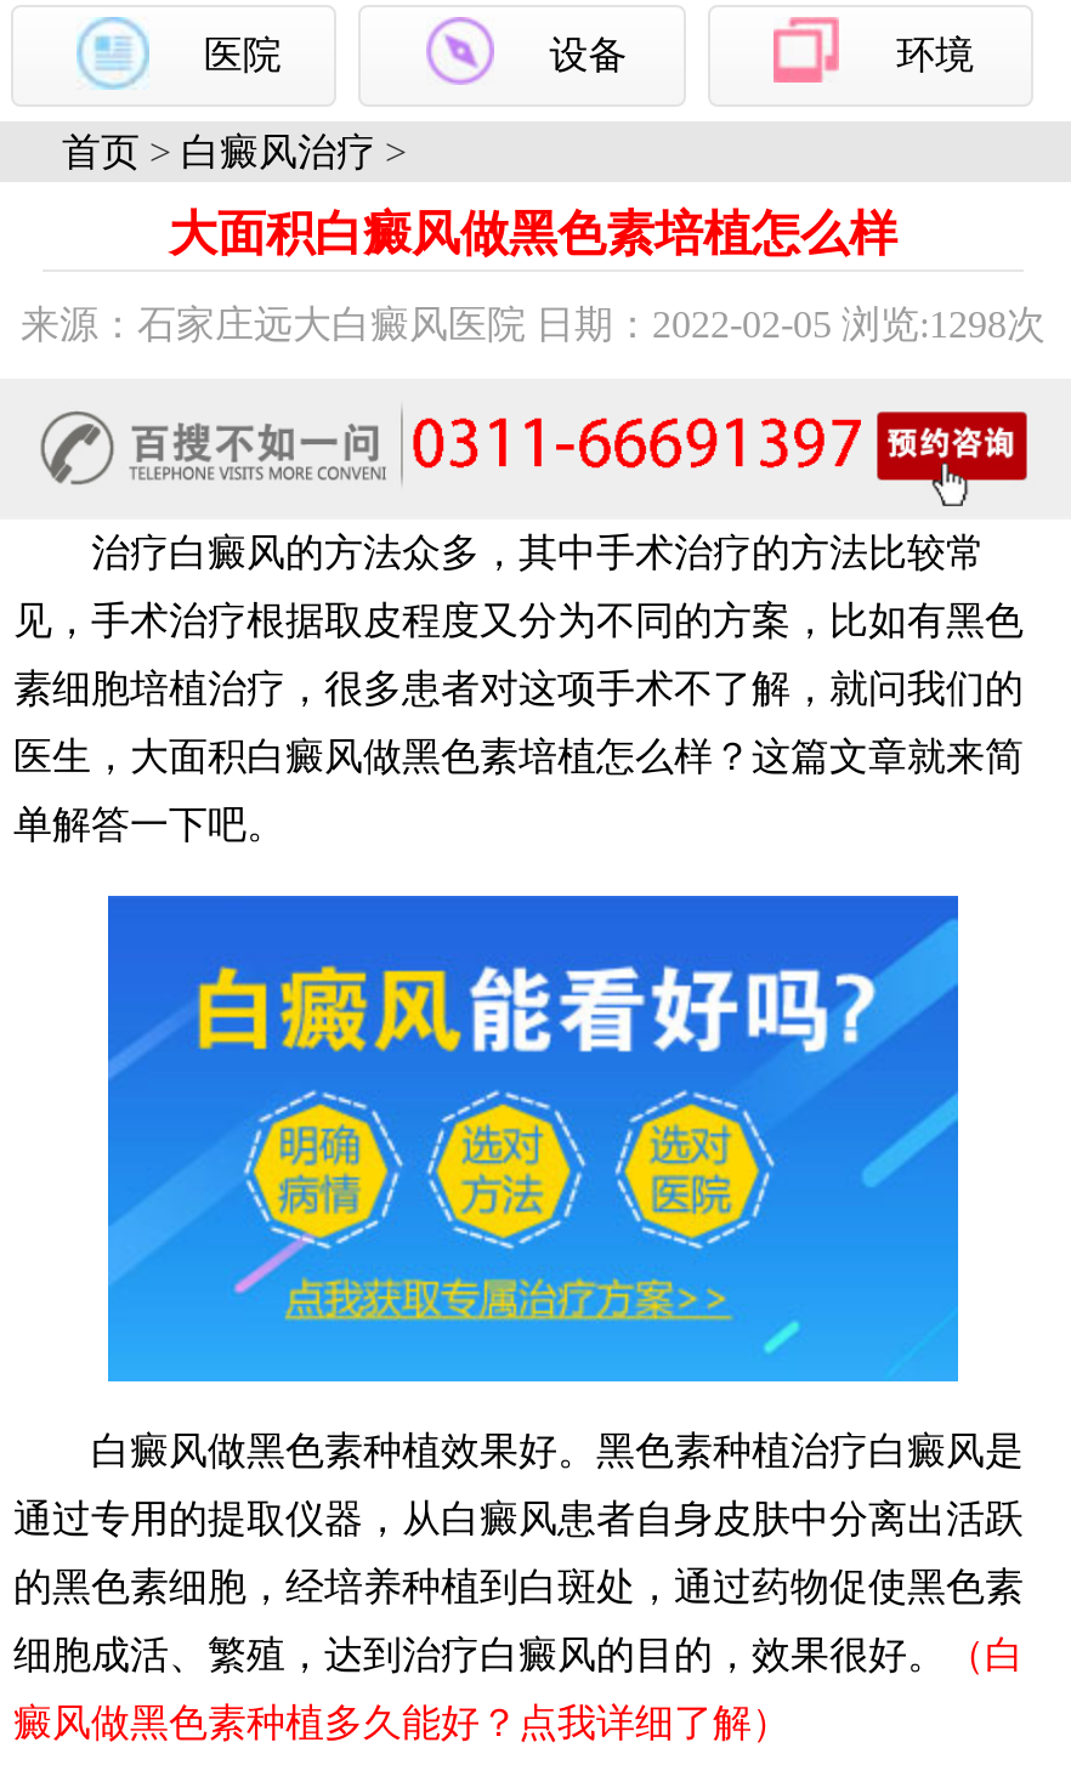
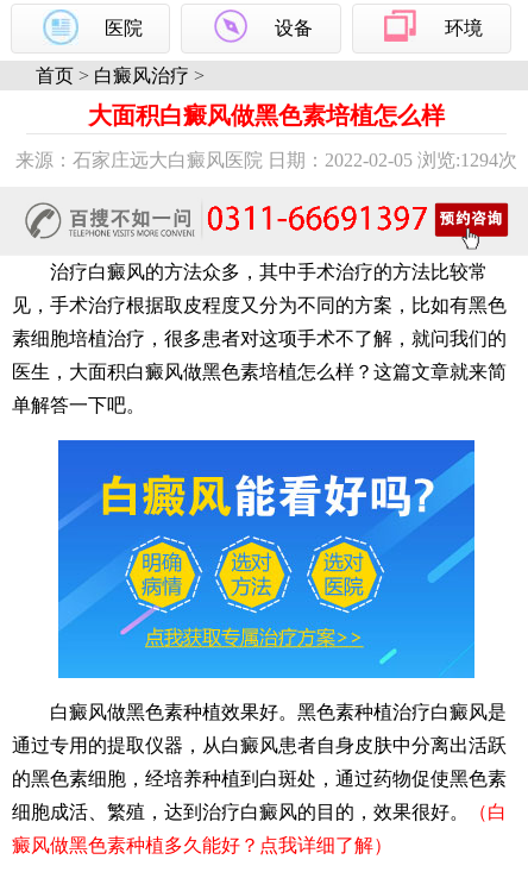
[21,304,1045,345] 来源：石家庄远大白癜风医院 日期：2022-02-05 浏览:1298次 -> [15,150,517,170] 来源：石家庄远大白癜风医院 日期：2022-02-05 浏览:1294次

